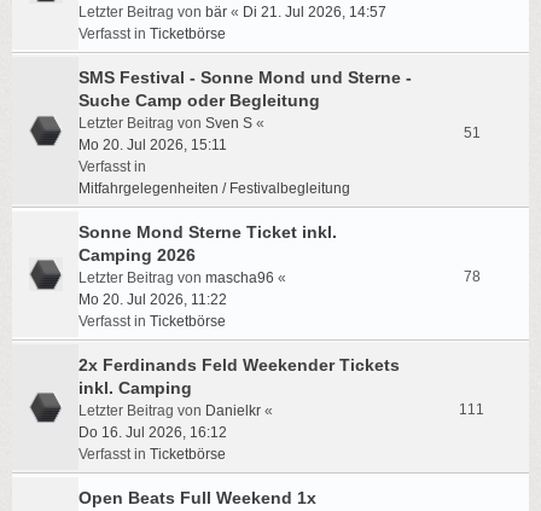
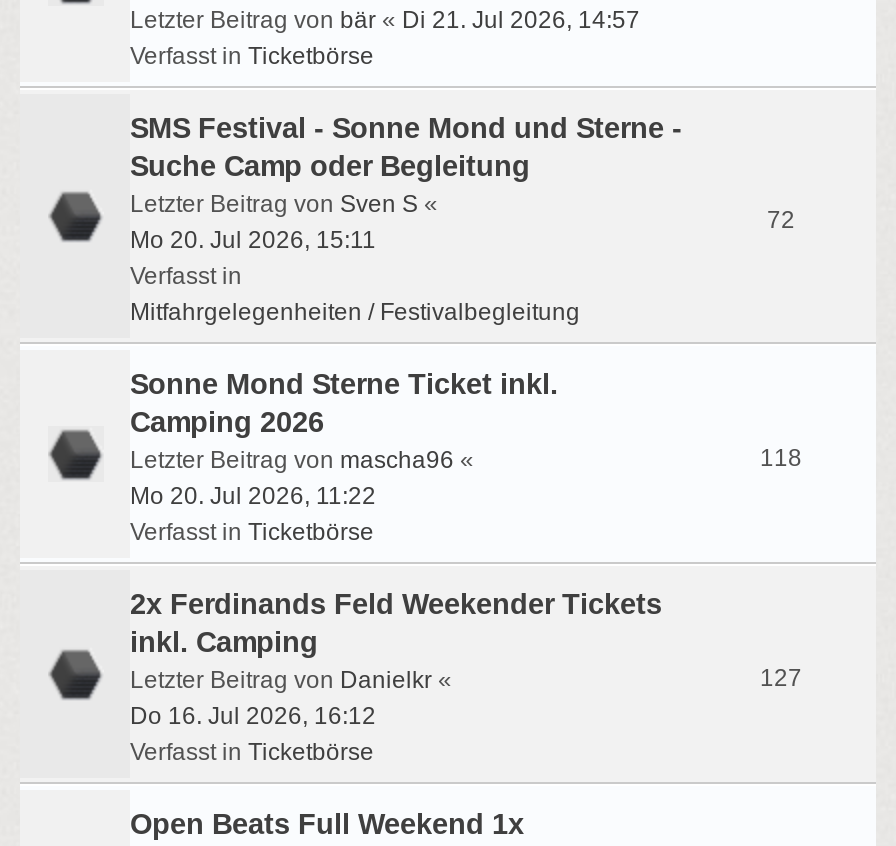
[463,124,480,141] 51 -> [767,206,795,234] 72
[463,268,480,285] 78 -> [760,444,802,472] 118
[459,401,484,418] 111 -> [760,664,802,692] 127

